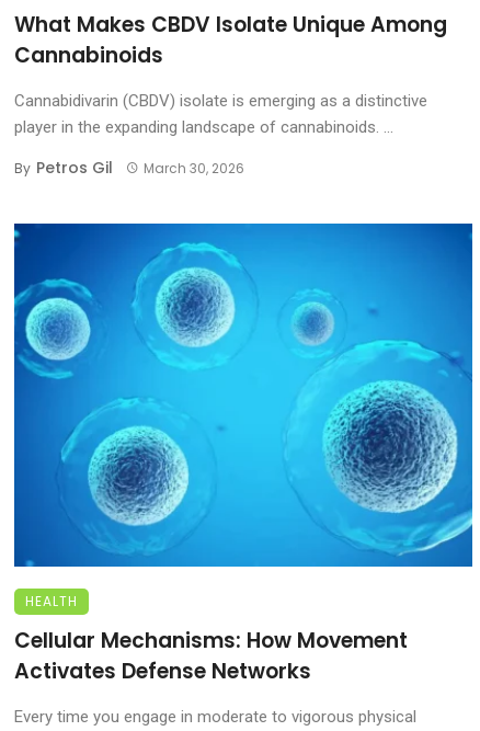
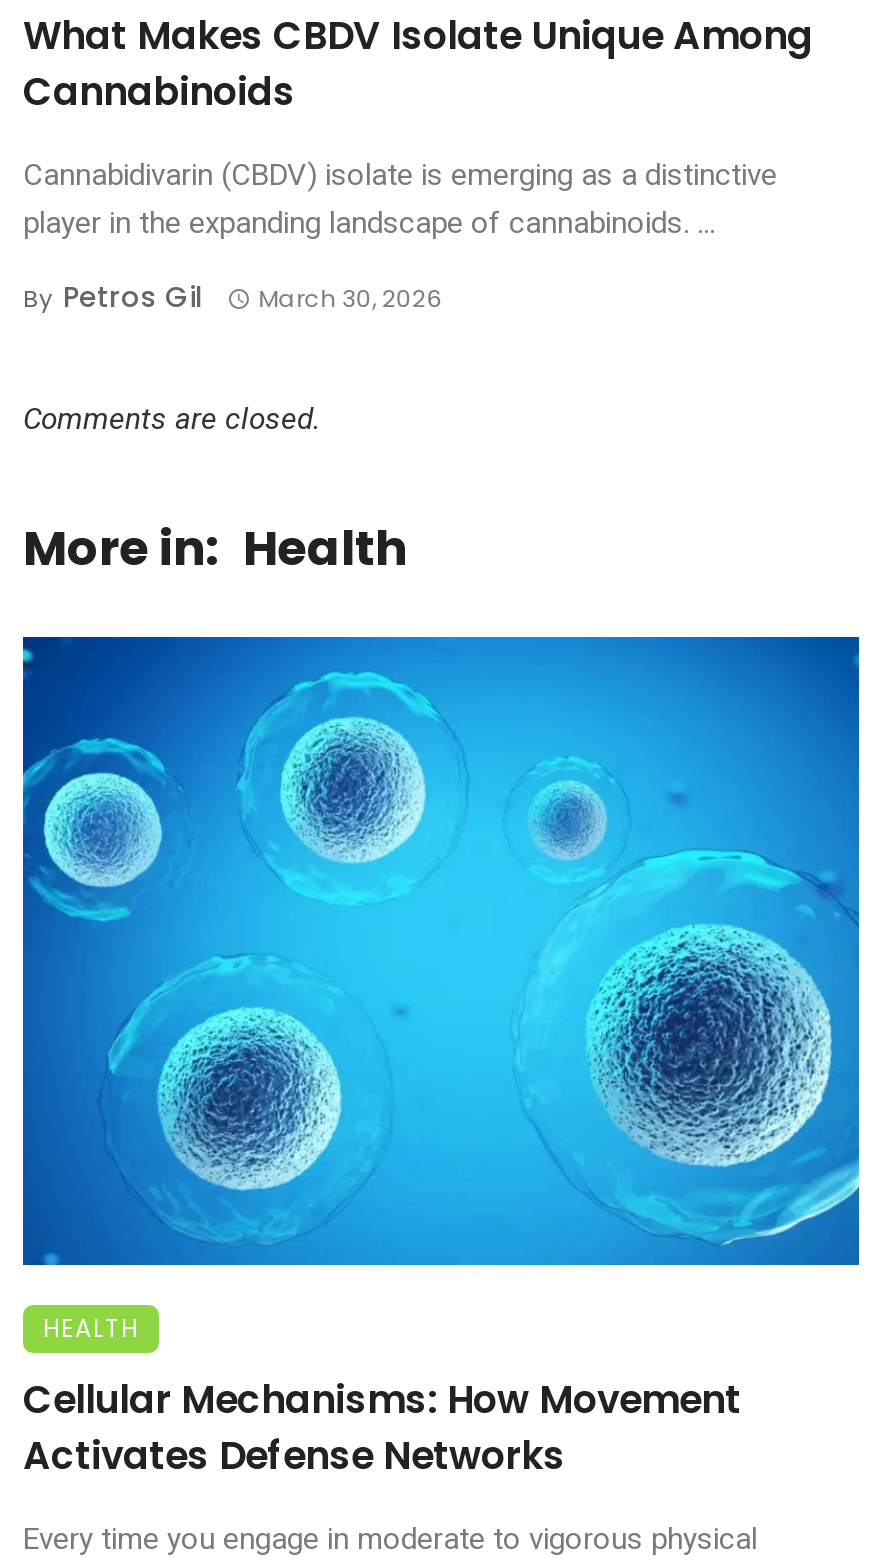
none -> [23,402,407,582] Comments are closed. | More in: Health

